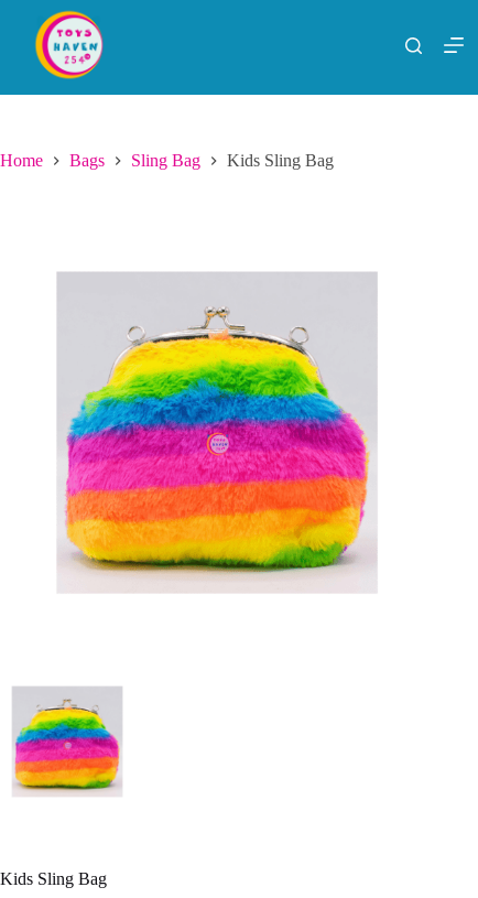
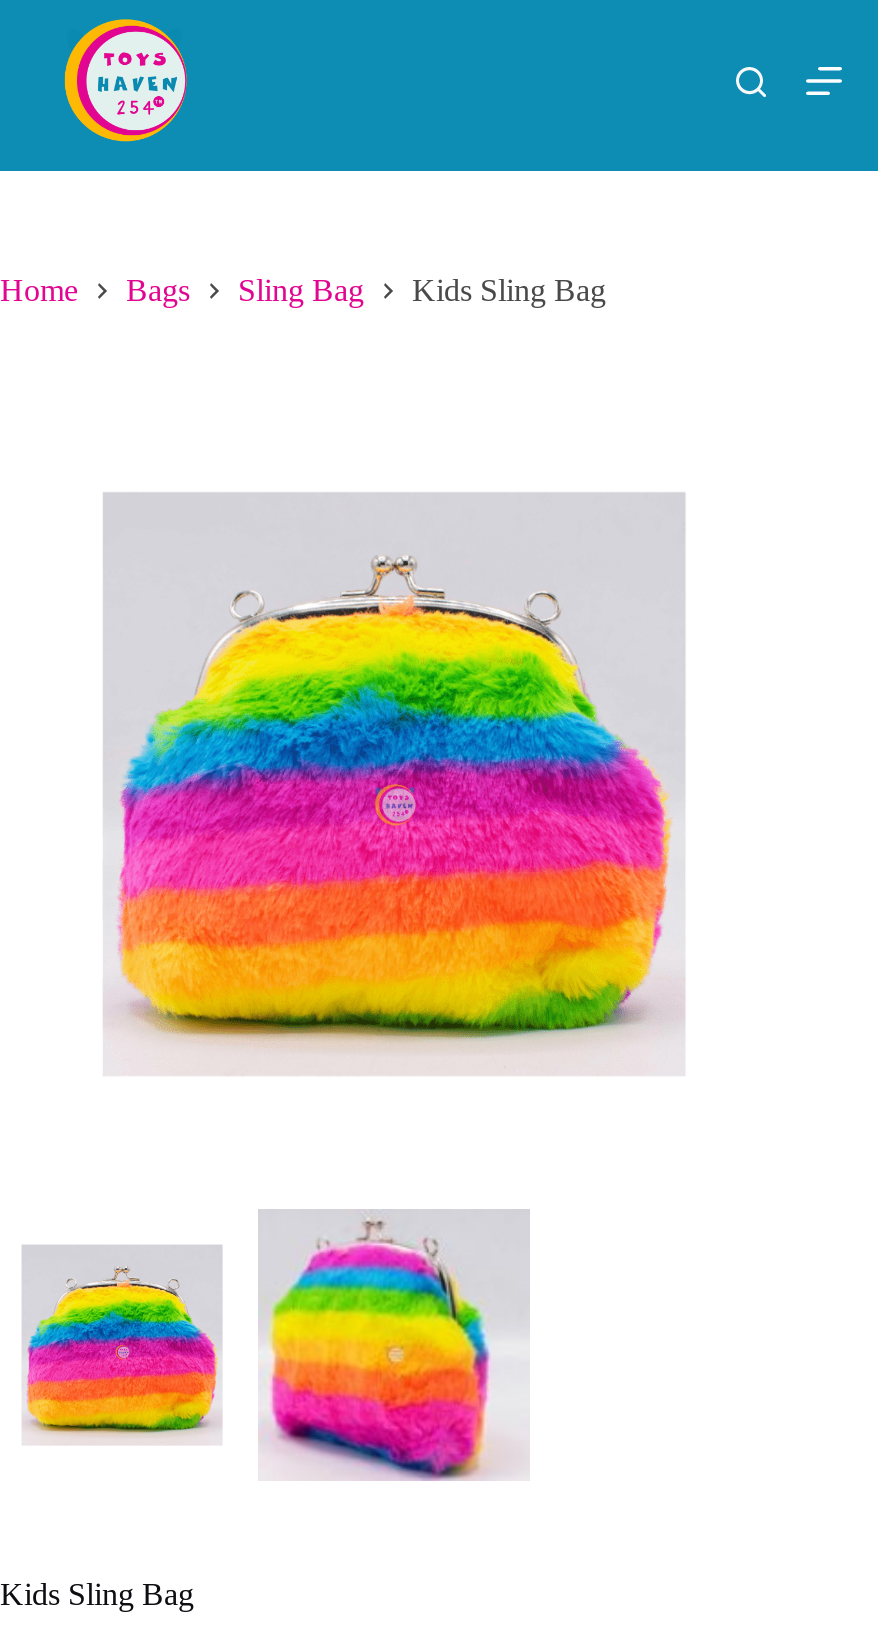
none -> [258,1209,530,1481] [image]

